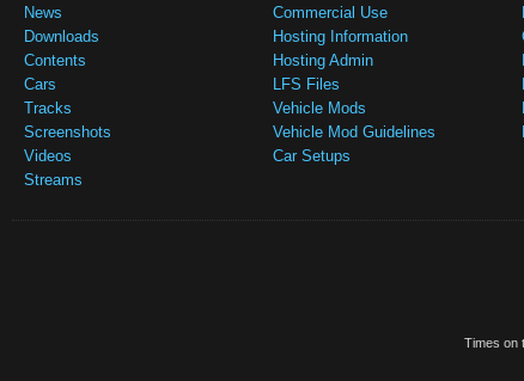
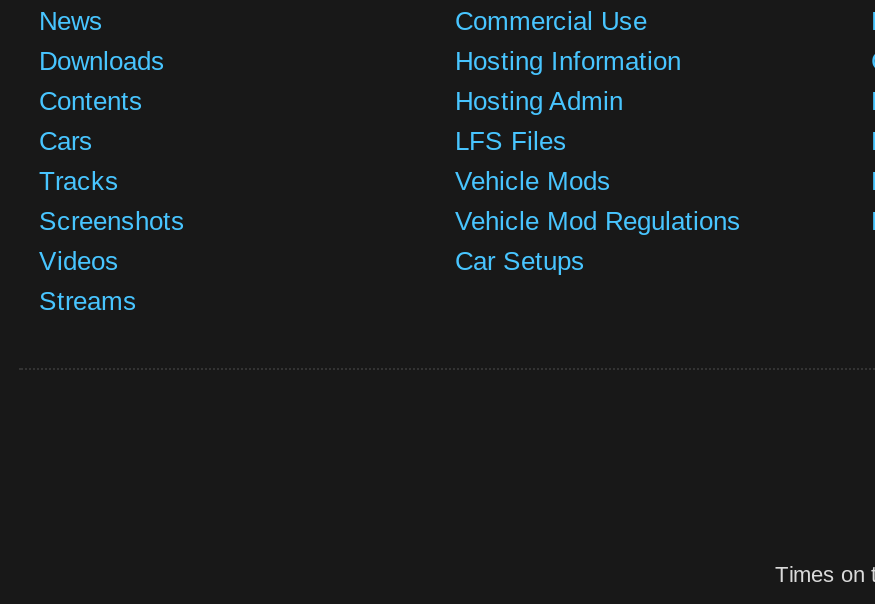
[273,123,435,141] Vehicle Mod Guidelines -> [455,206,741,236] Vehicle Mod Regulations

